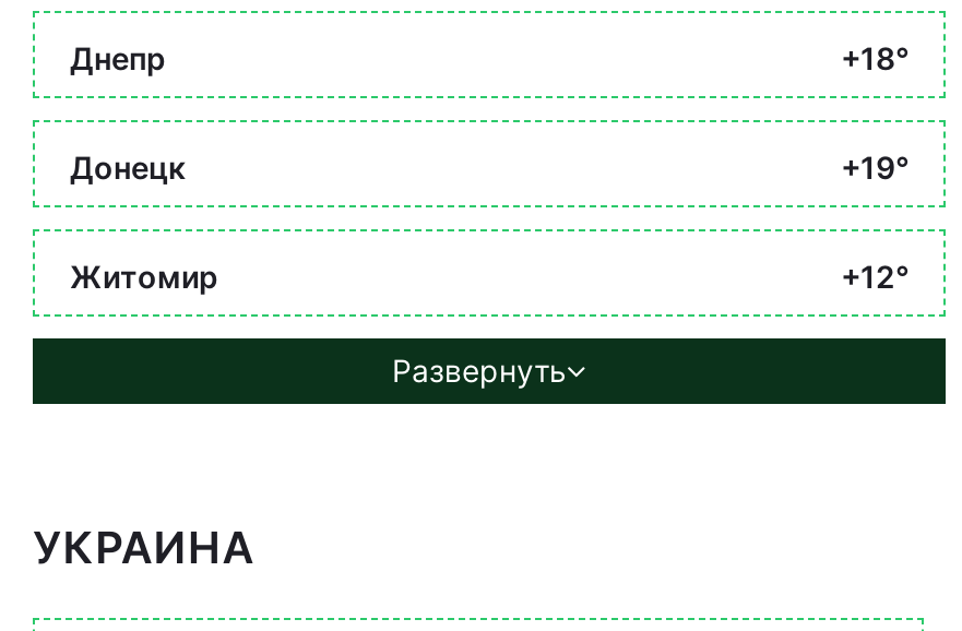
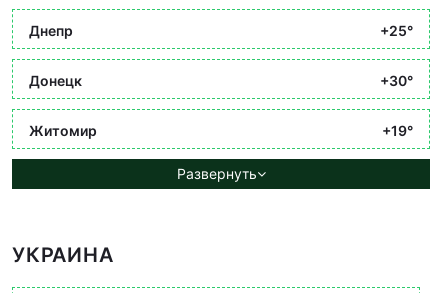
[841,38,908,75] +18° -> [380,21,413,38] +25°
[841,147,908,184] +19° -> [380,71,413,88] +30°
[841,257,908,294] +12° -> [382,121,413,138] +19°

